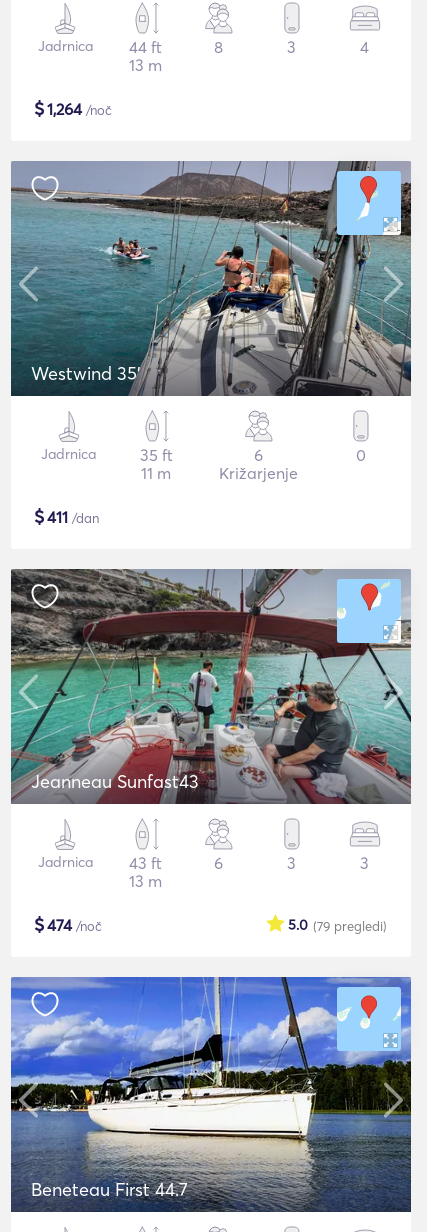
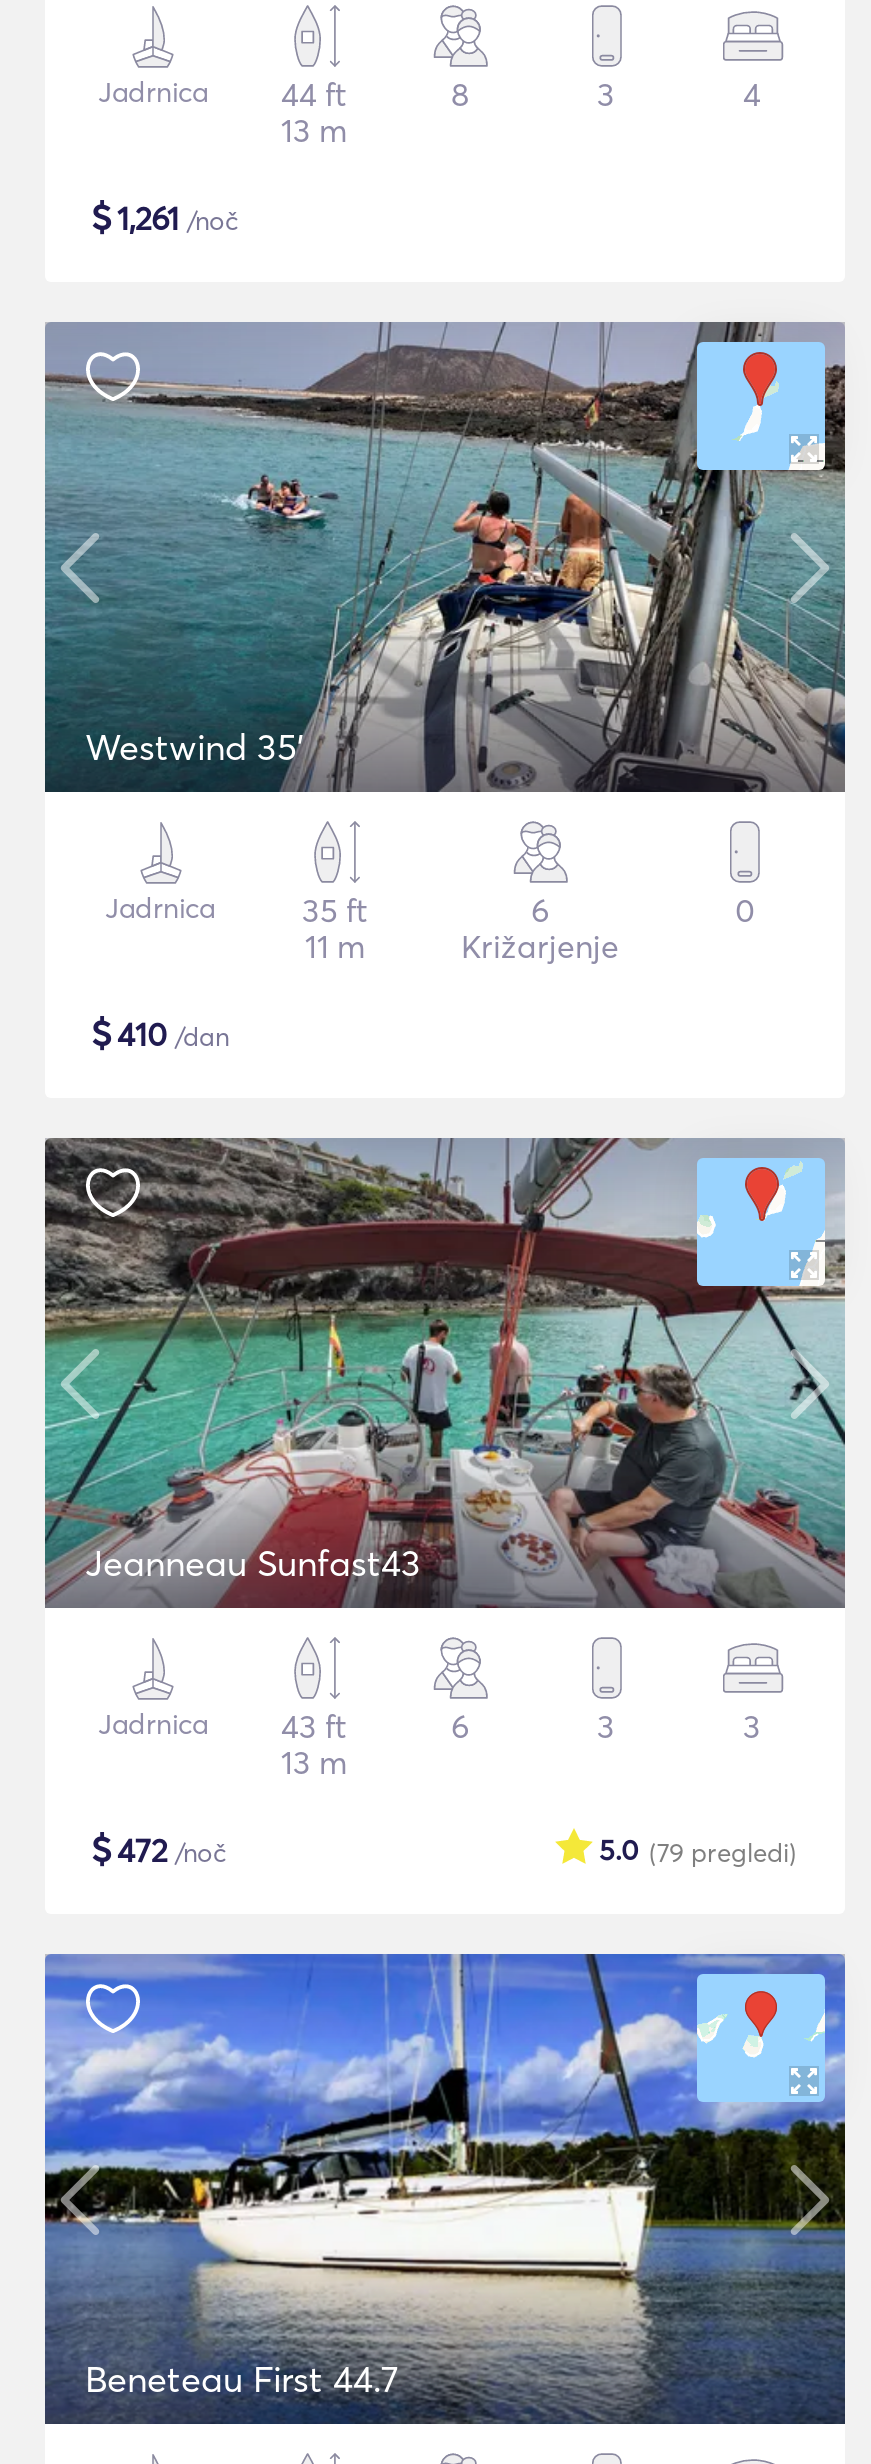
[34,97,112,120] $1,264 /noč -> [91,194,239,240] $1,261 /noč
[34,505,99,528] $411 /dan -> [91,1010,229,1056] $410 /dan
[34,913,102,936] $474 /noč -> [91,1826,227,1872] $472 /noč

